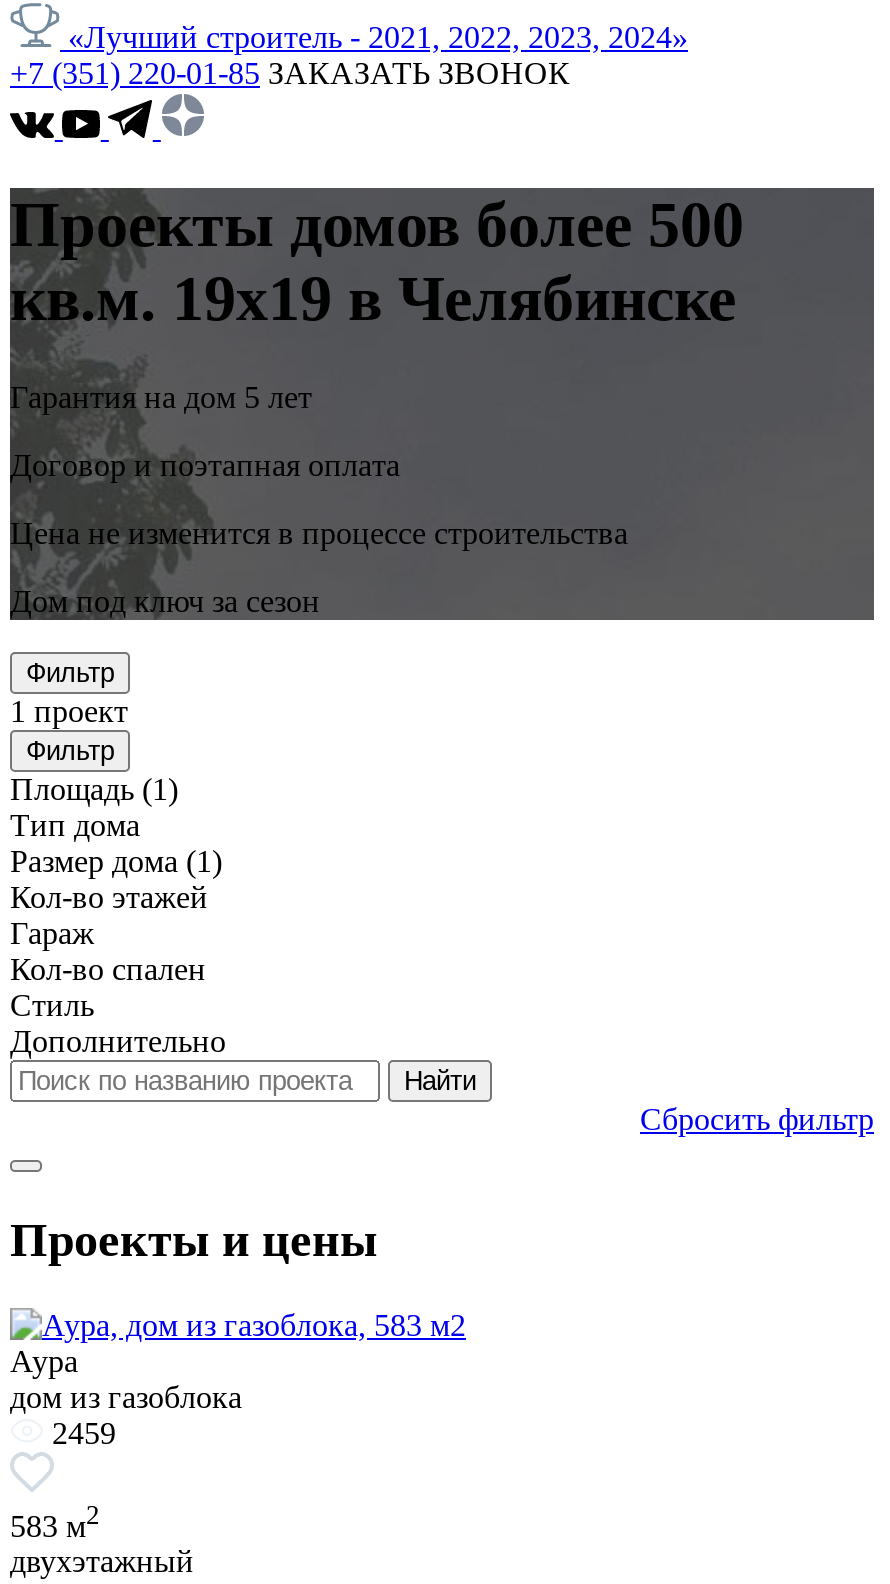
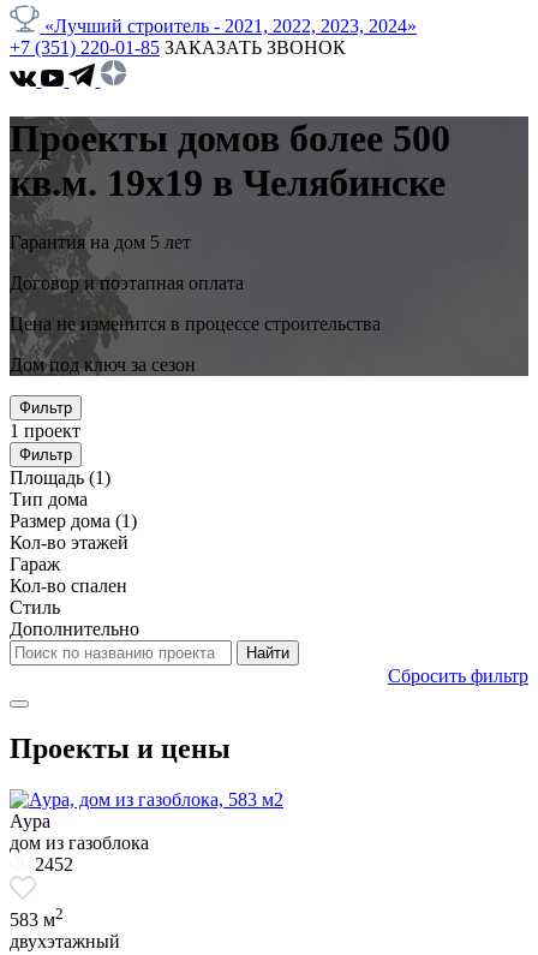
[52,1415,116,1449] 2459 -> [35,854,73,874] 2452

